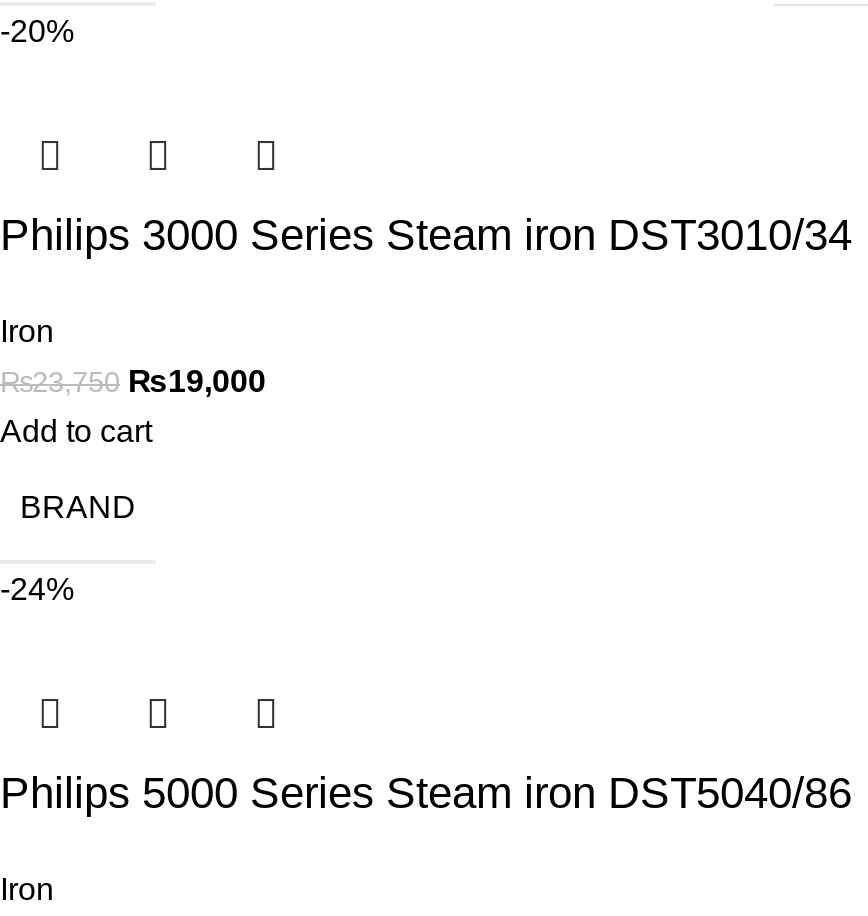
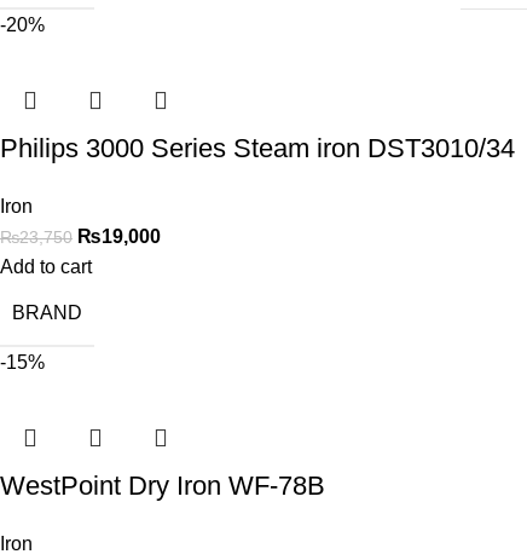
[0,573,74,607] -24% -> [0,352,45,373] -15%
[0,769,852,819] Philips 5000 Series Steam iron DST5040/86 -> [0,471,325,501] WestPoint Dry Iron WF-78B

